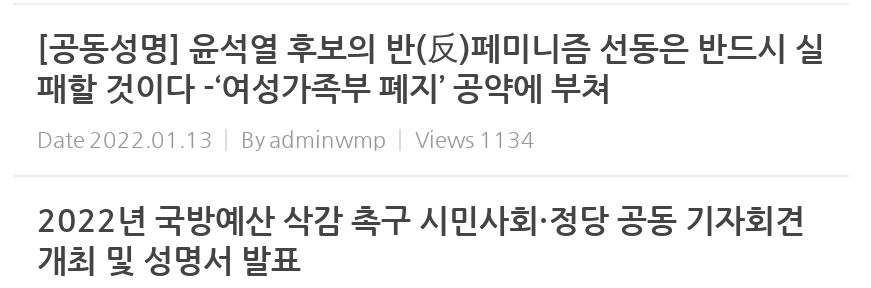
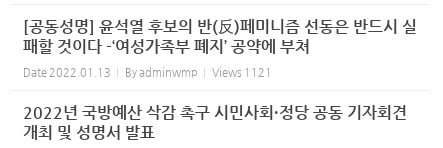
[37,126,535,152] Date 2022.01.13 By adminwmp Views 1134 -> [23,65,272,78] Date 2022.01.13 By adminwmp Views 1121

